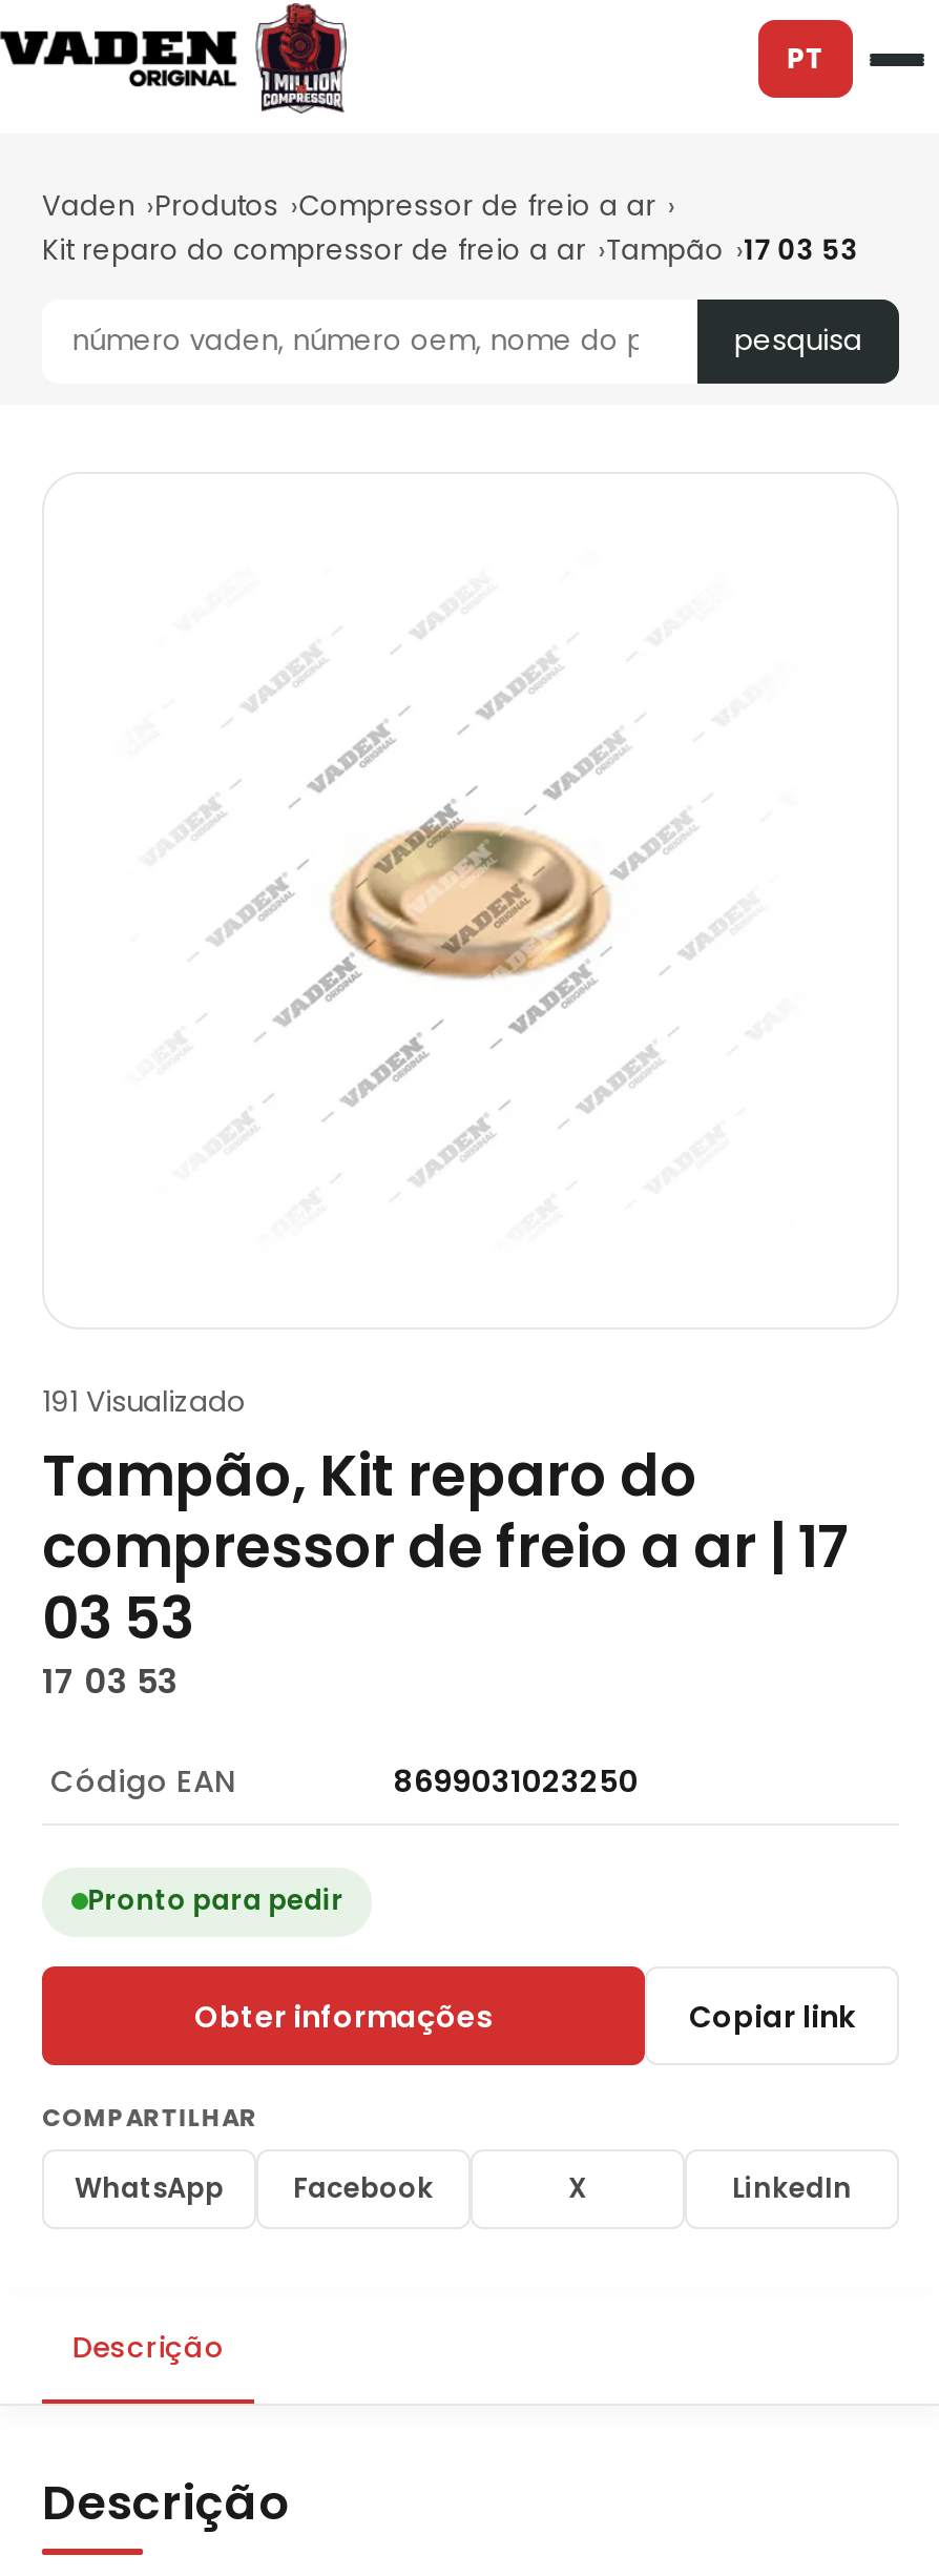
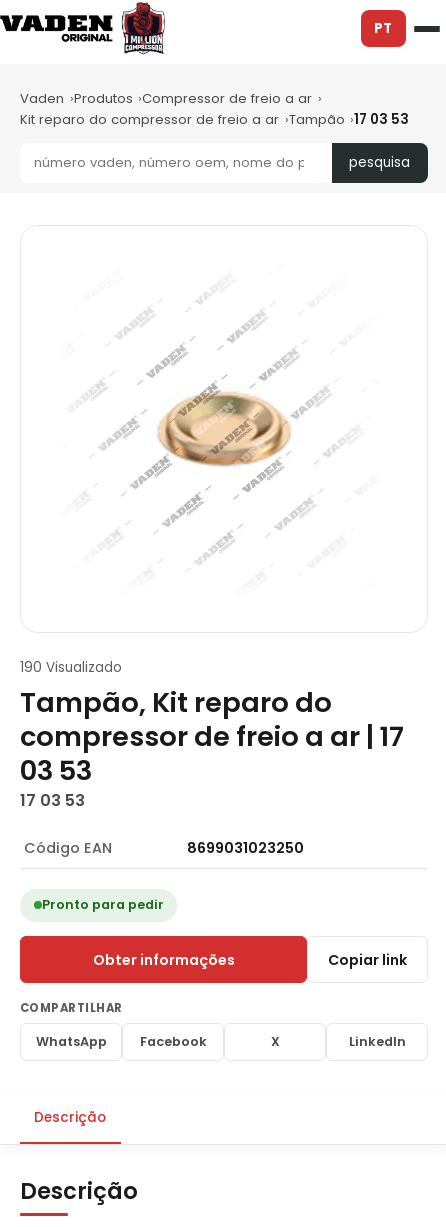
[42,1382,246,1422] 191 Visualizado -> [20,658,122,677] 190 Visualizado

